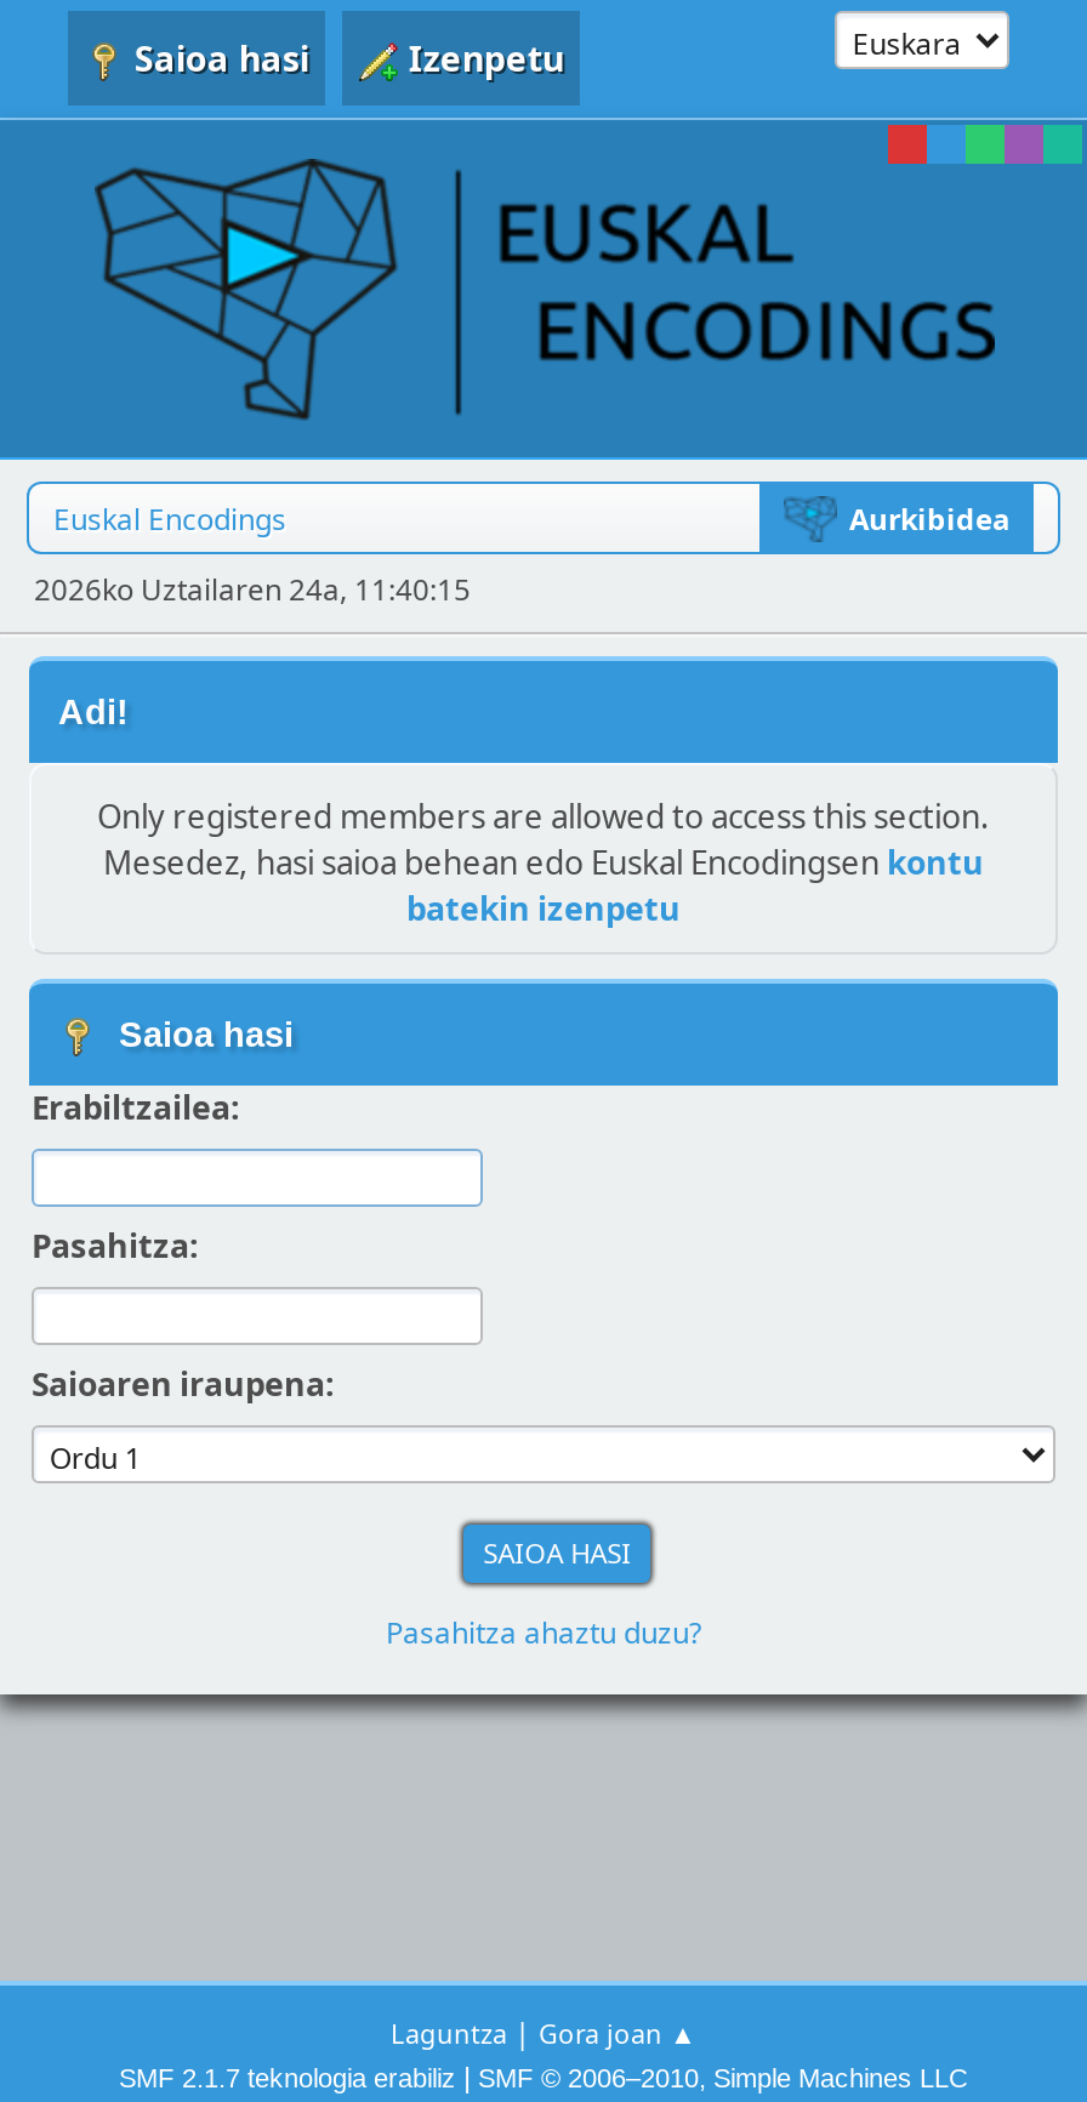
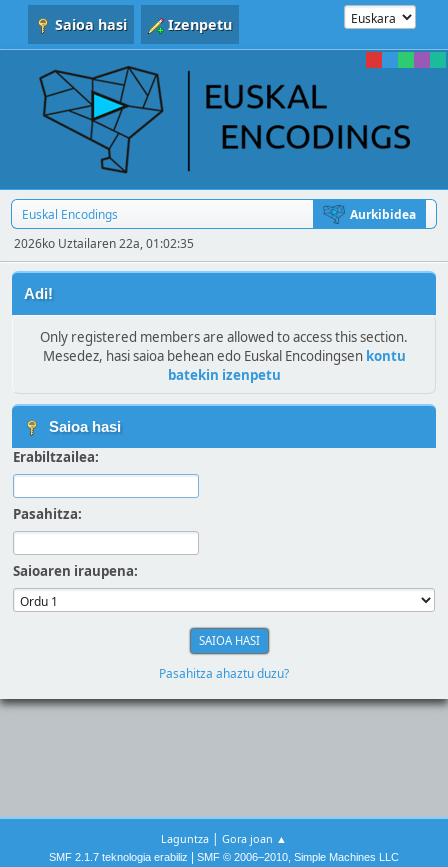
[34,569,471,610] 2026ko Uztailaren 24a, 11:40:15 -> [14,235,194,252] 2026ko Uztailaren 22a, 01:02:35

